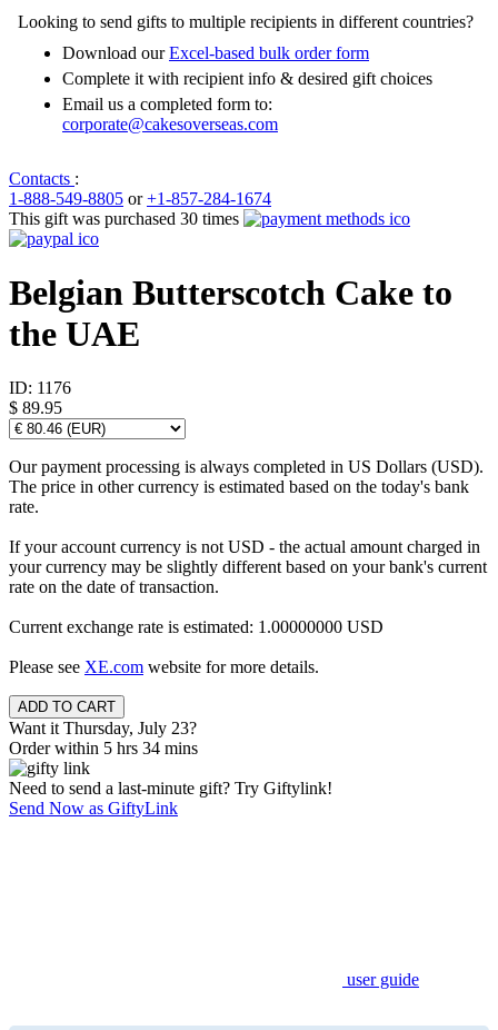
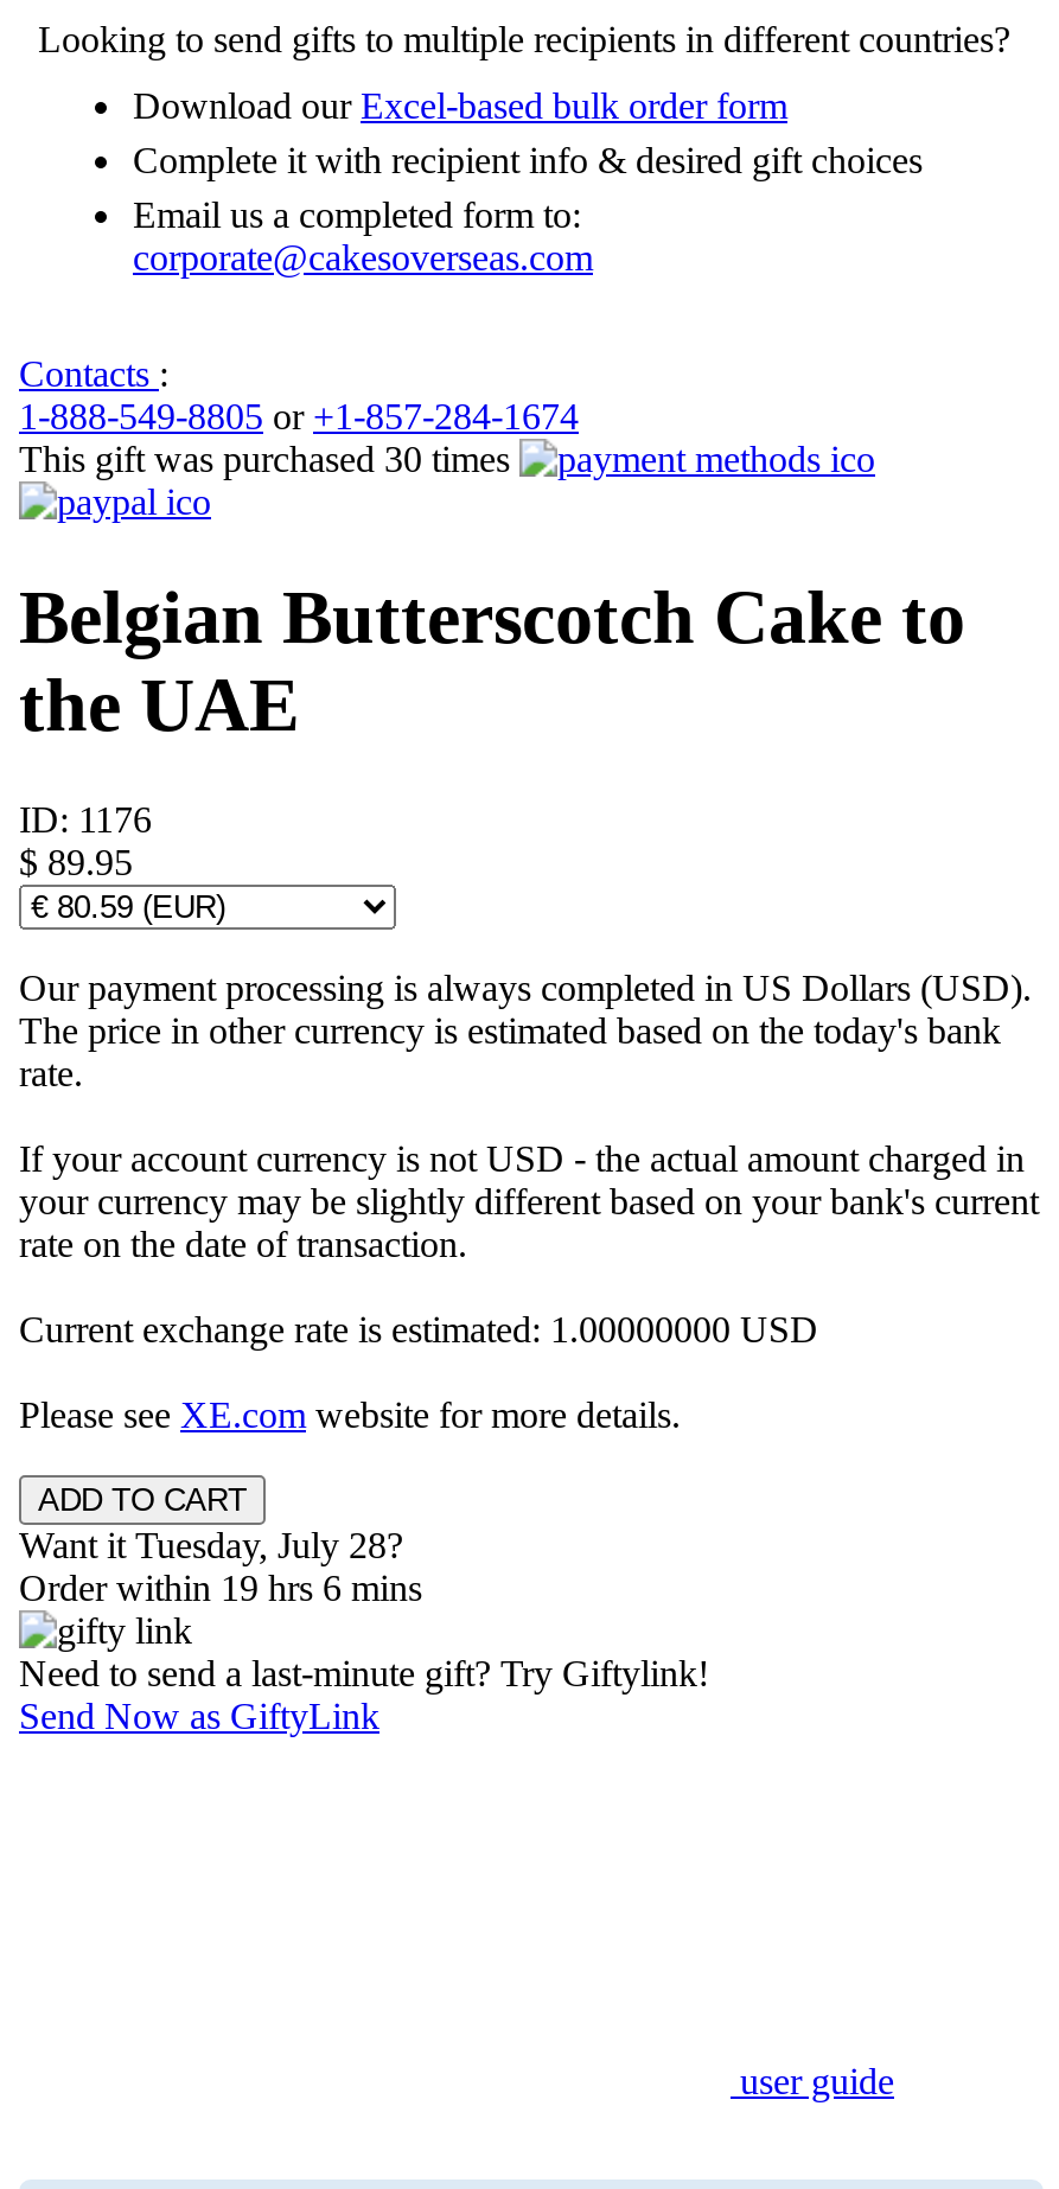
[9,719,197,738] Want it Thursday, July 23? -> [19,1526,403,1566] Want it Tuesday, July 28?
[9,739,198,758] Order within 5 hrs 34 mins -> [19,1569,422,1609] Order within 19 hrs 6 mins

